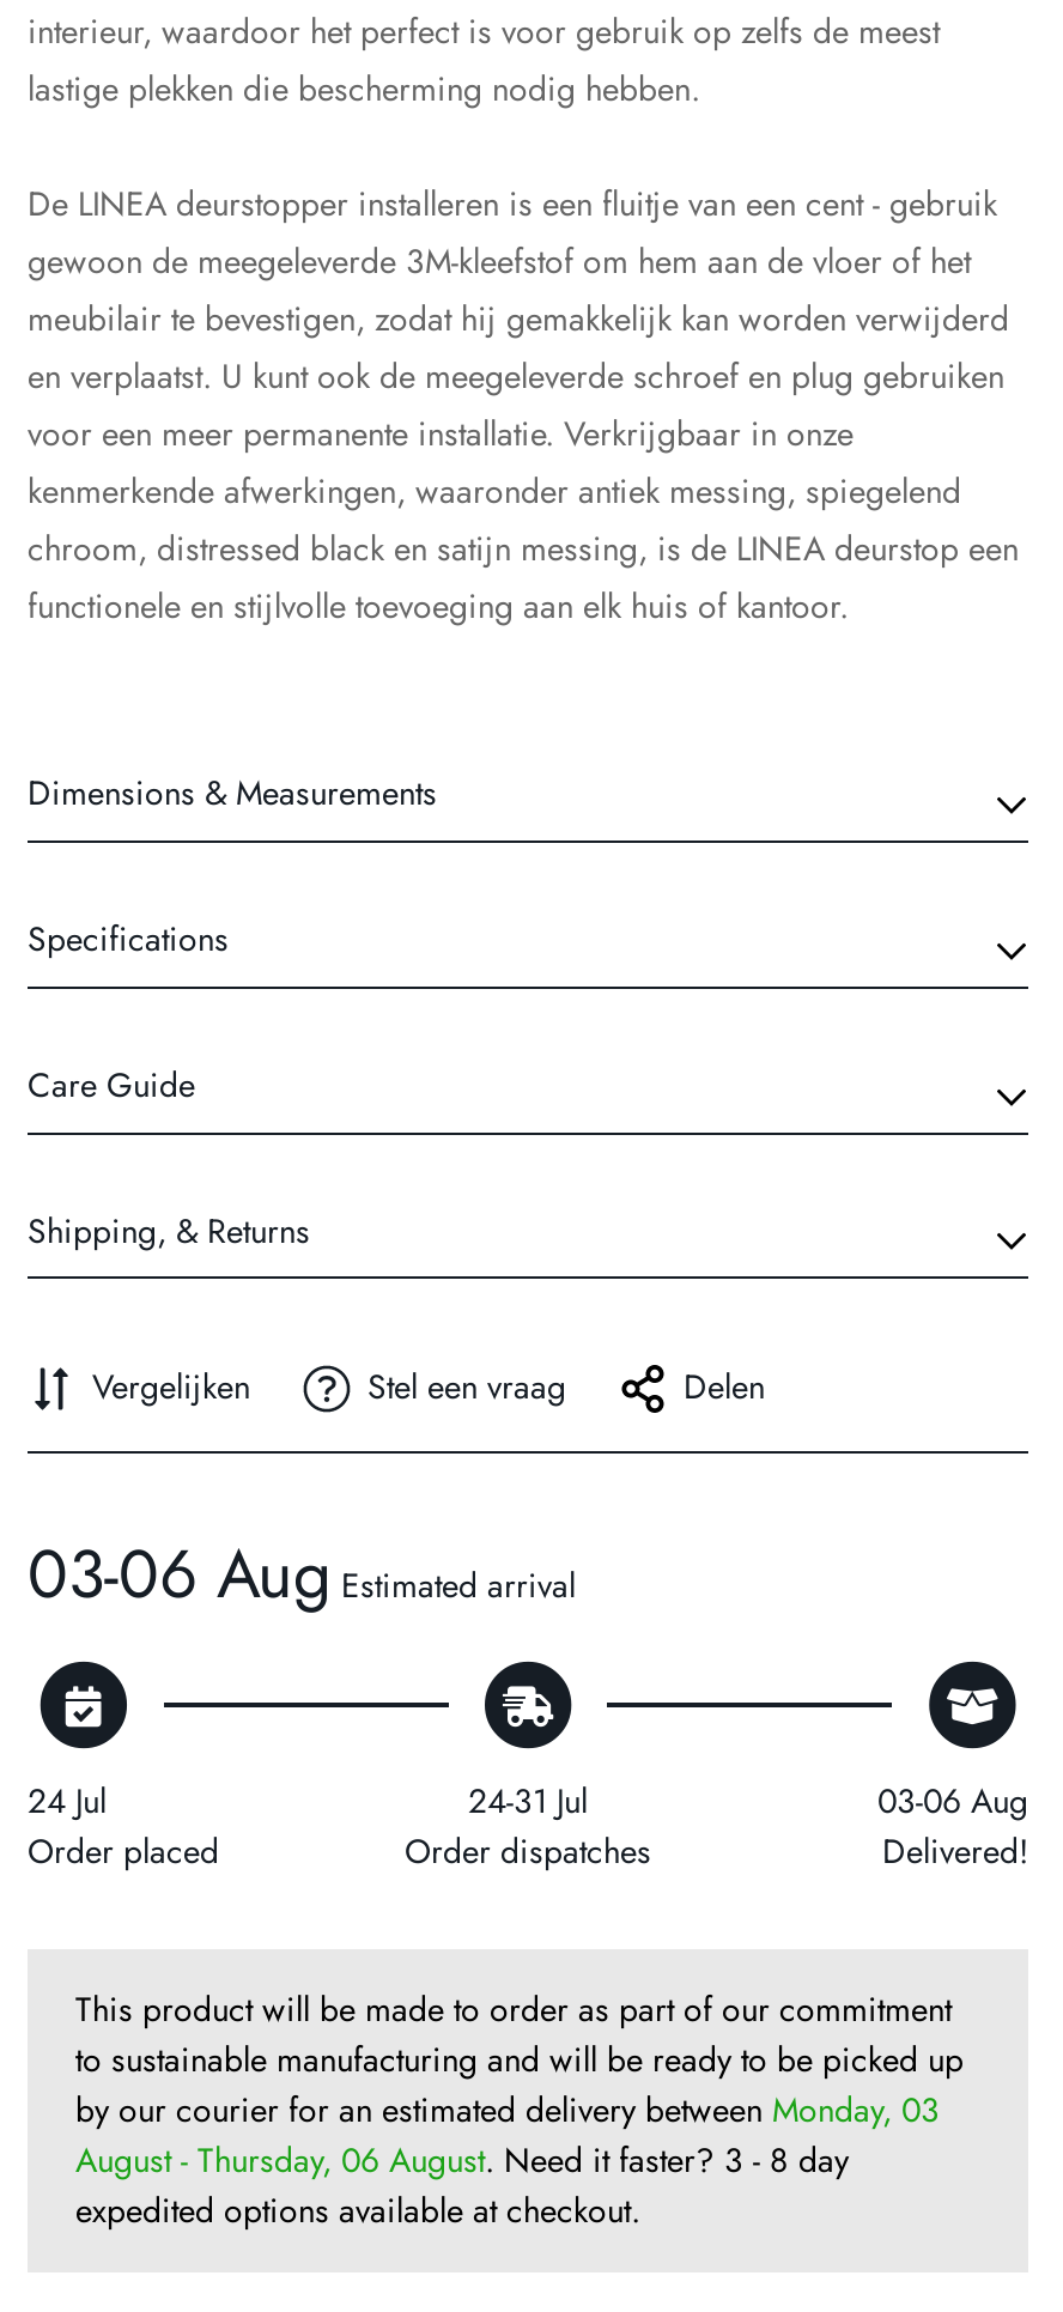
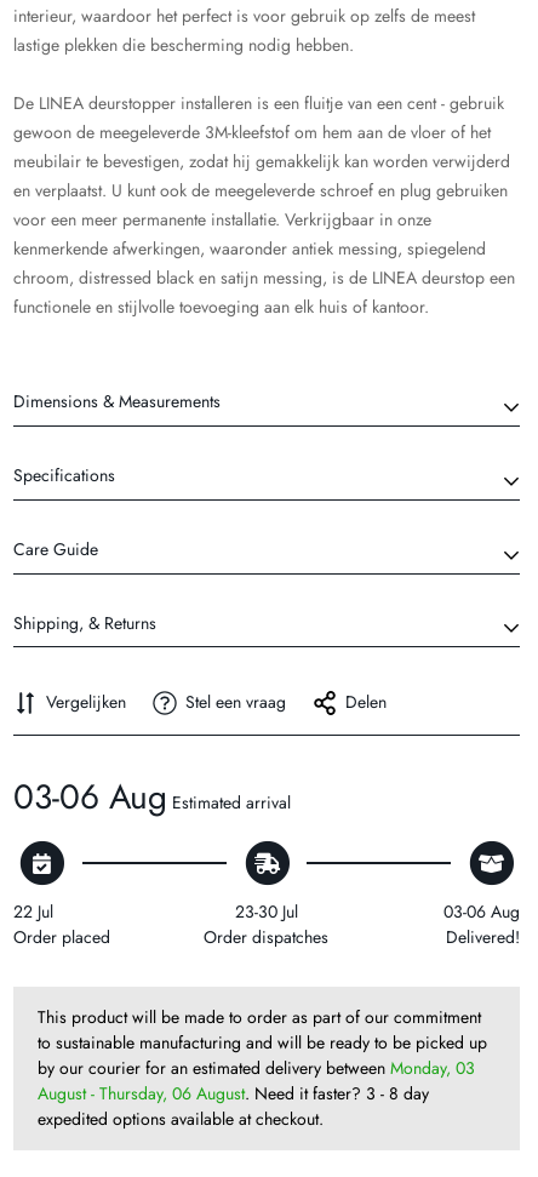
[28,1776,107,1824] 24 Jul -> [13,899,53,923] 22 Jul
[468,1776,588,1824] 24-31 Jul -> [235,899,298,923] 23-30 Jul

